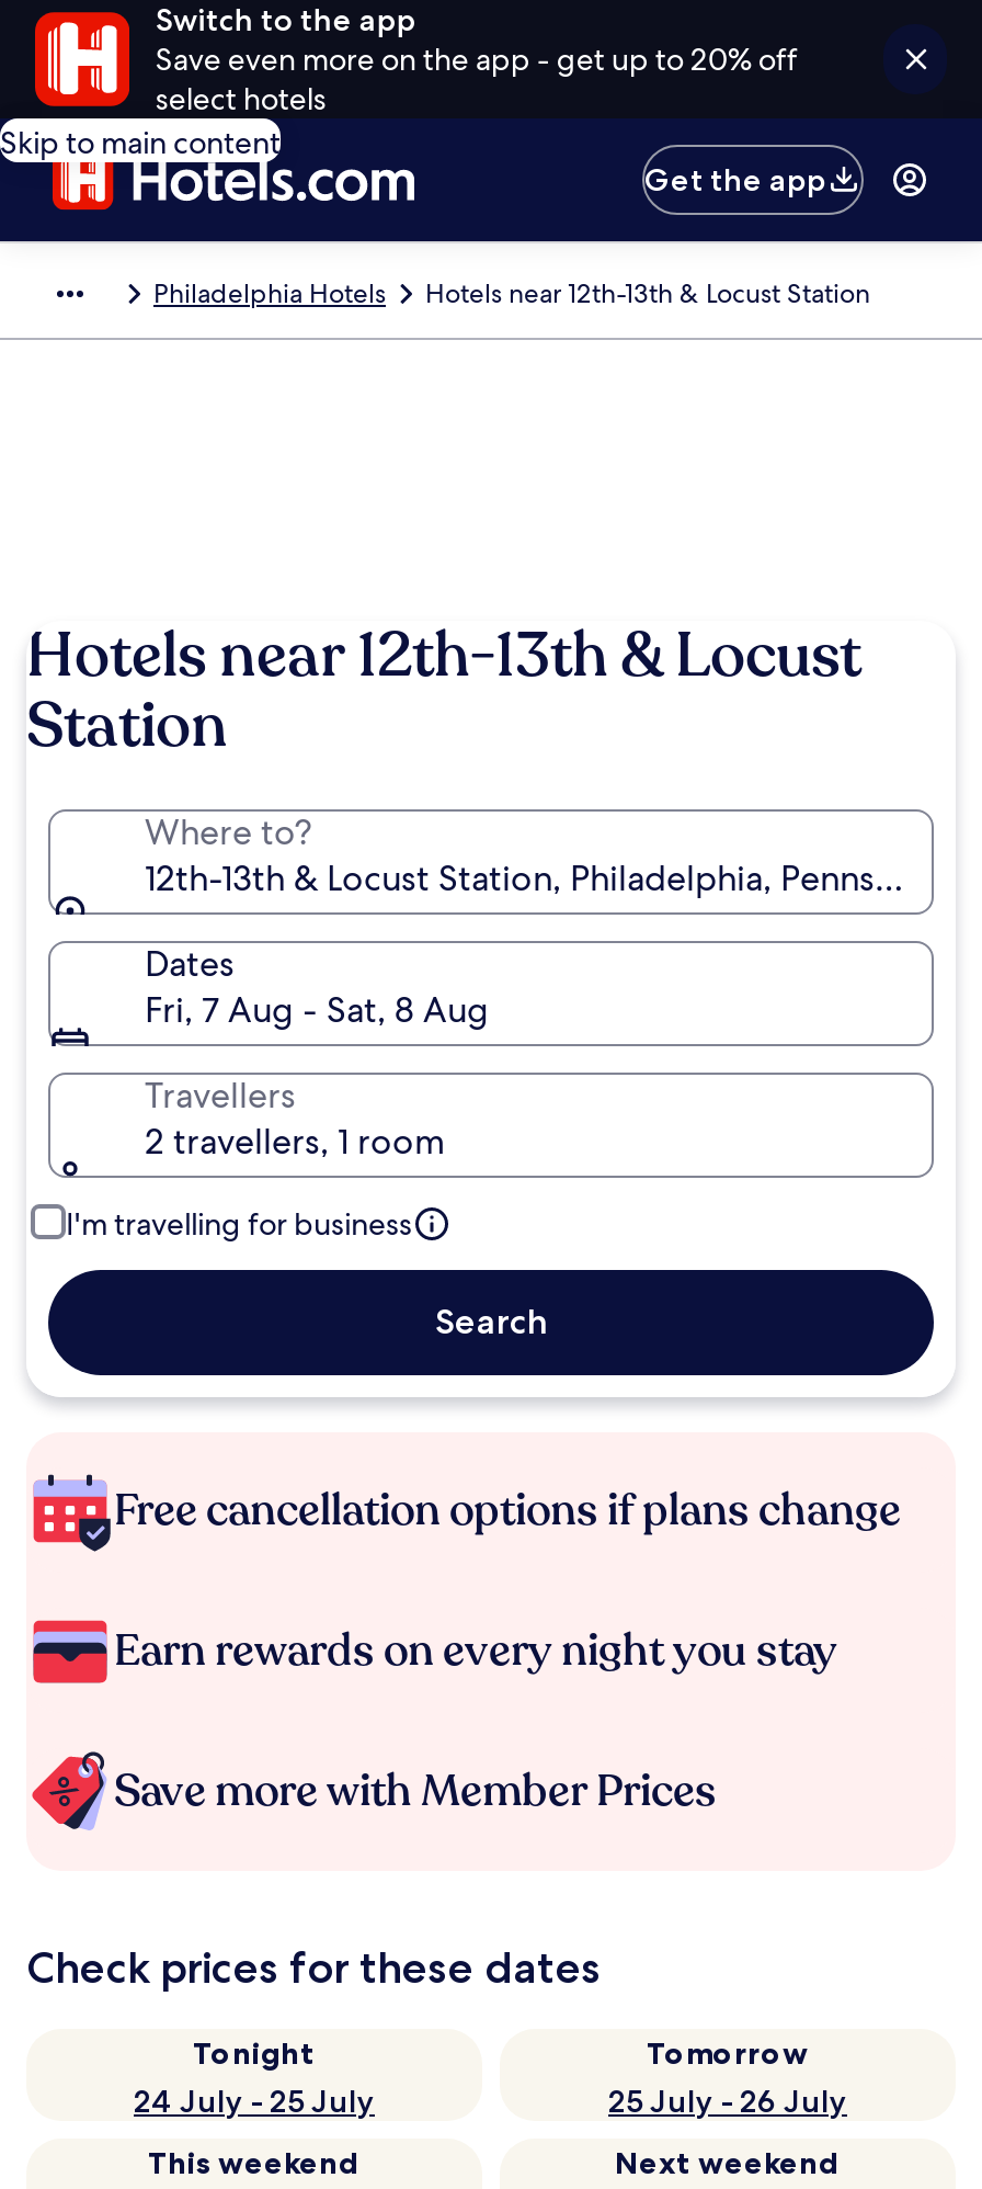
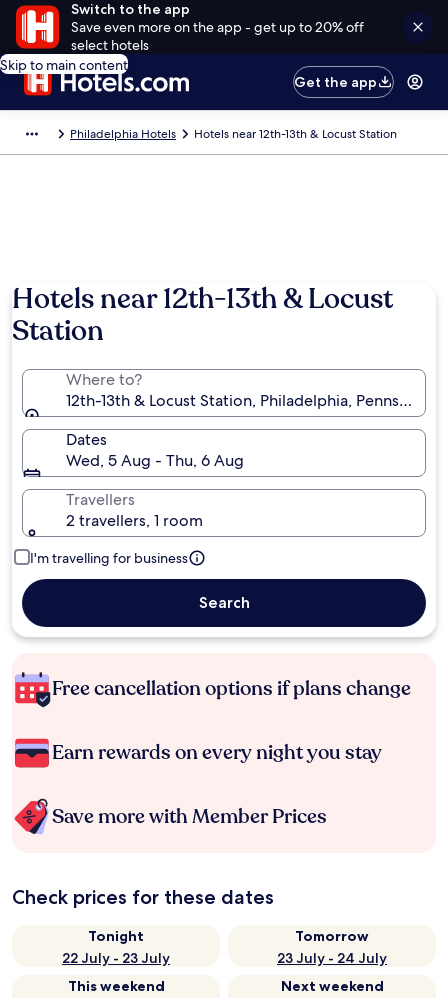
[145,987,489,1033] Fri, 7 Aug - Sat, 8 Aug -> [66,450,244,471] Wed, 5 Aug - Thu, 6 Aug
[134,2082,375,2121] 24 July - 25 July -> [62,949,170,967] 22 July - 23 July
[608,2082,847,2121] 25 July - 26 July -> [277,949,387,967] 23 July - 24 July

